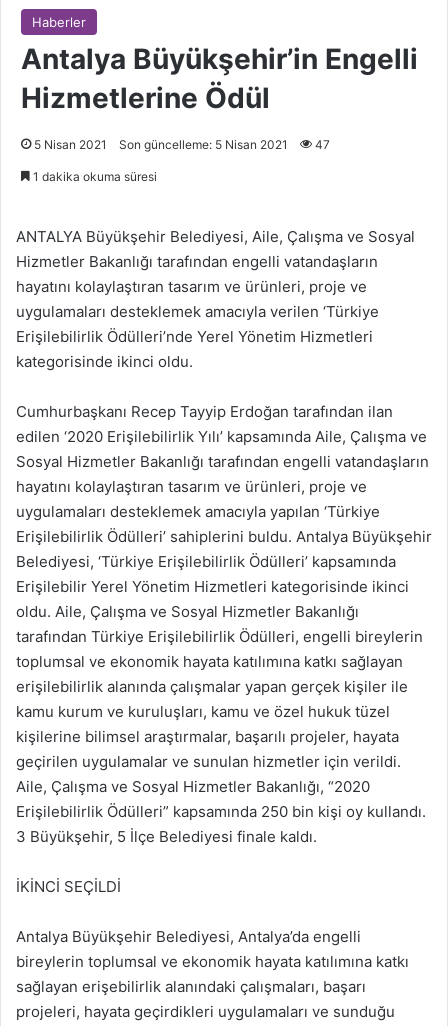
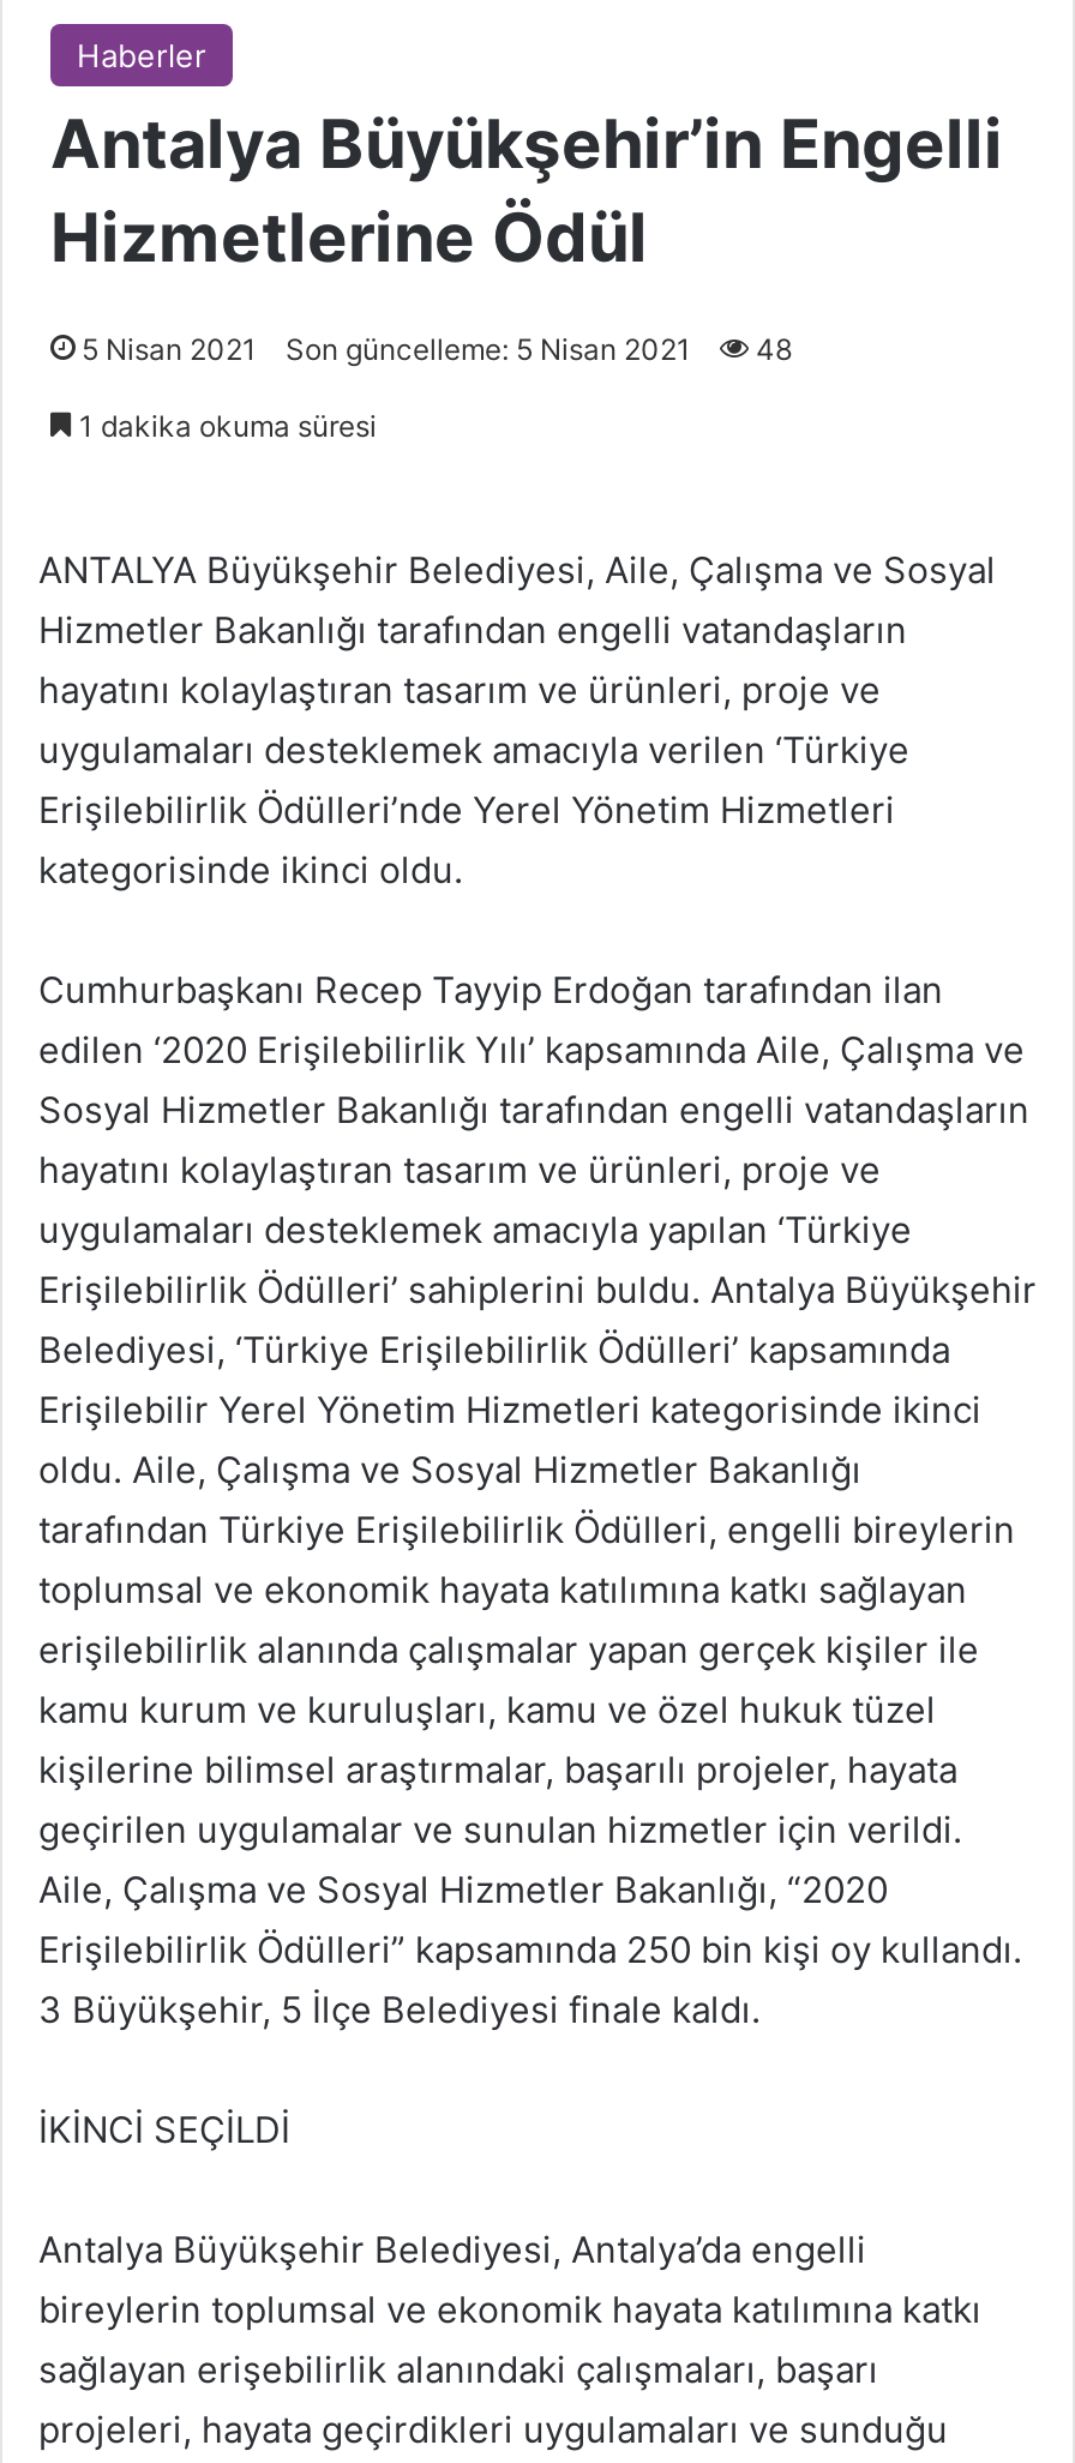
[34,137,330,152] 5 Nisan 2021 Son güncelleme: 5 Nisan 2021 47 -> [82,331,792,367] 5 Nisan 2021 Son güncelleme: 5 Nisan 2021 48

